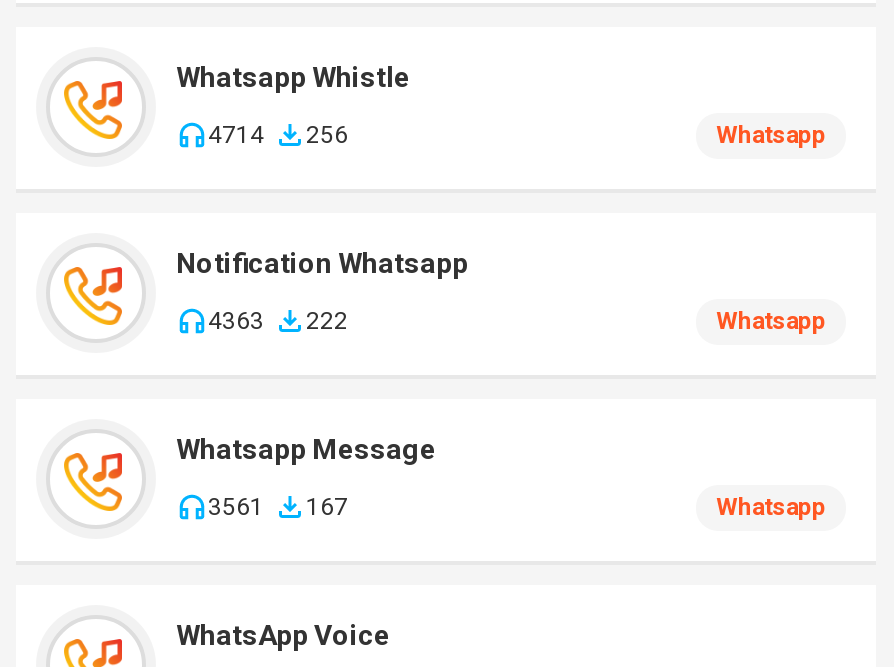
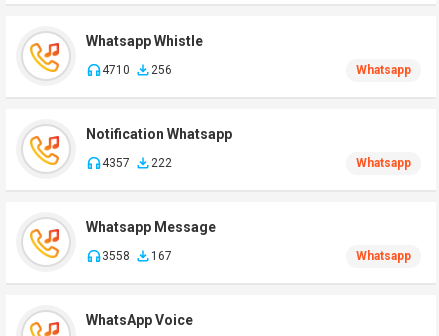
[208,121,348,149] 4714 256 -> [102,63,172,77] 4710 256
[208,307,348,335] 4363 222 -> [102,156,172,170] 4357 222
[208,493,348,521] 3561 167 -> [102,249,172,263] 3558 167

